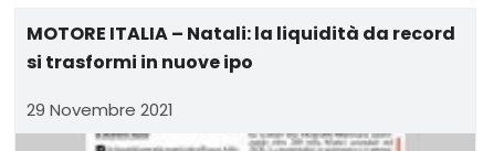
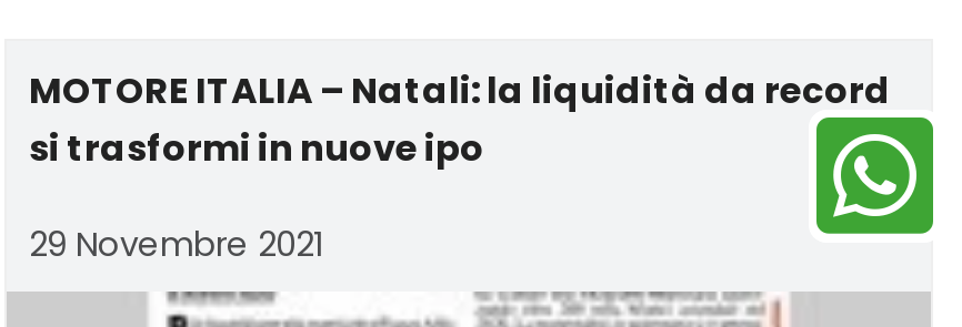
none -> [813,114,935,236] [image]

